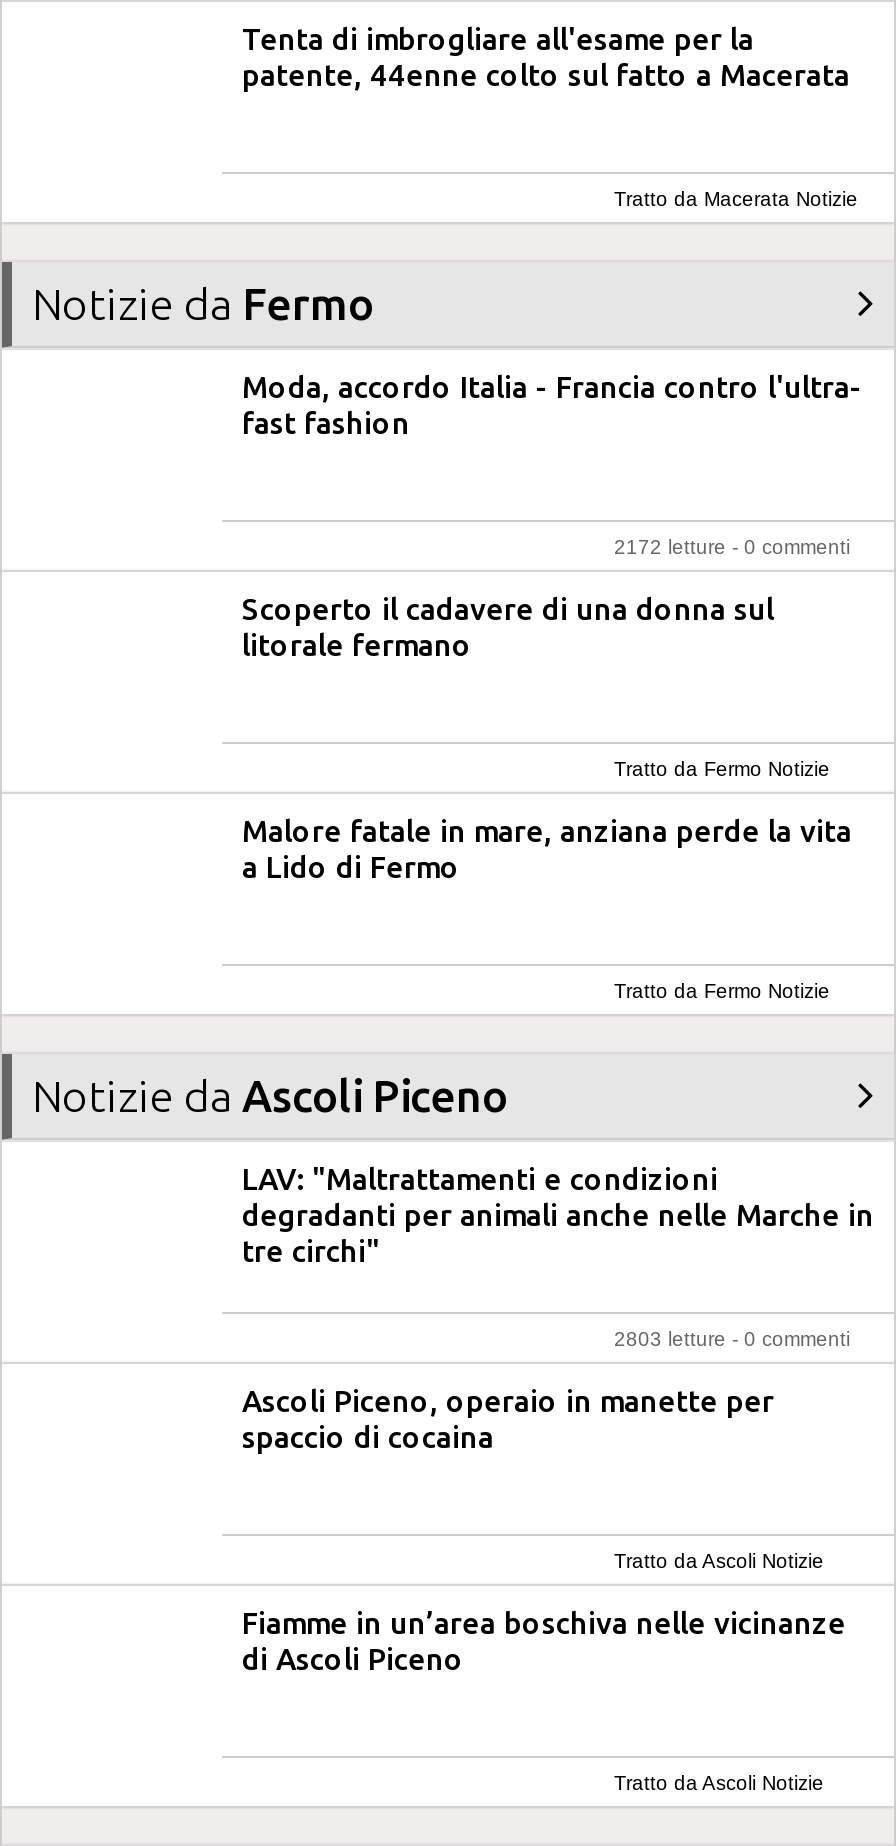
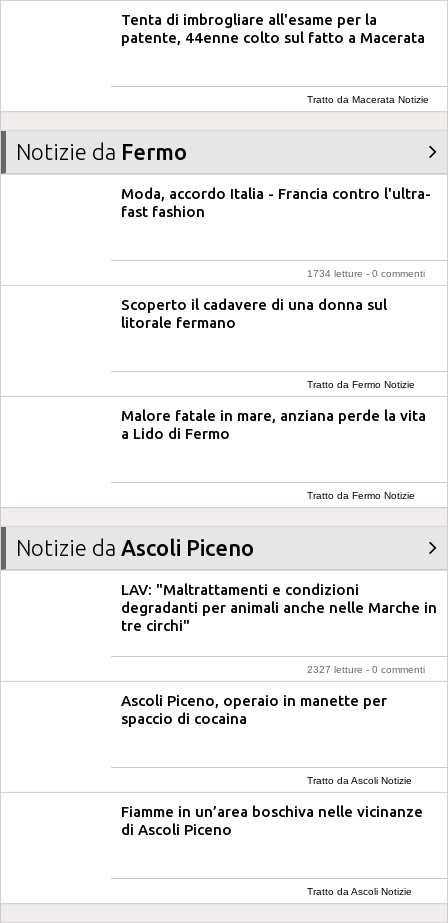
[614,536,850,558] 2172 letture - 0 commenti -> [307,268,425,279] 1734 letture - 0 commenti
[614,1328,850,1350] 2803 letture - 0 commenti -> [307,664,425,675] 2327 letture - 0 commenti

